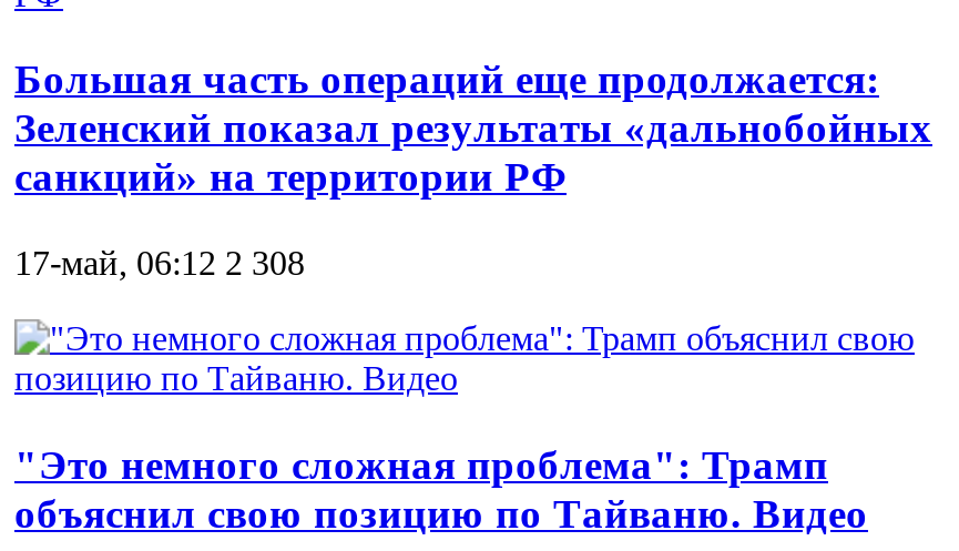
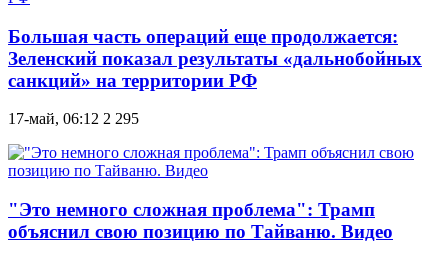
[14,245,305,282] 17-май, 06:12 2 308 -> [8,110,139,127] 17-май, 06:12 2 295

